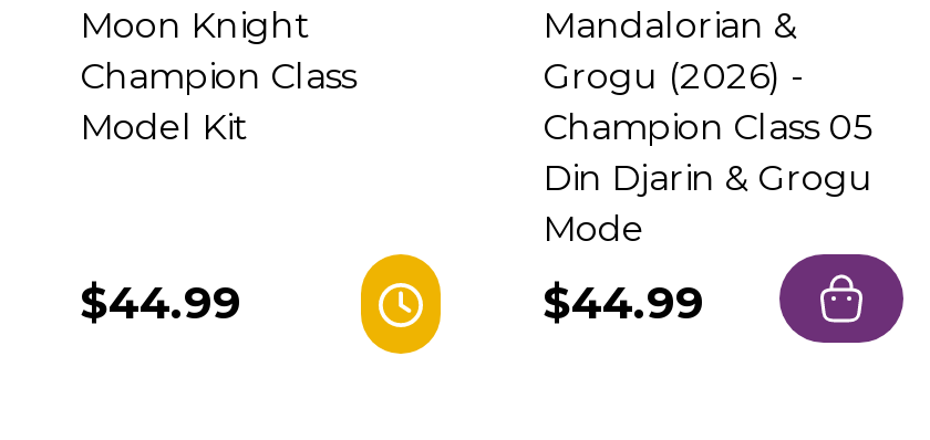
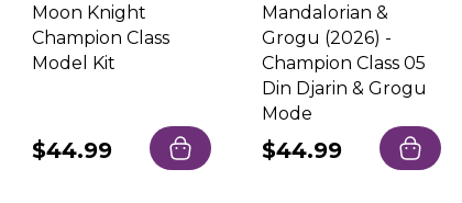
[317,252,443,356] [image] -> [148,125,212,176] [image]

